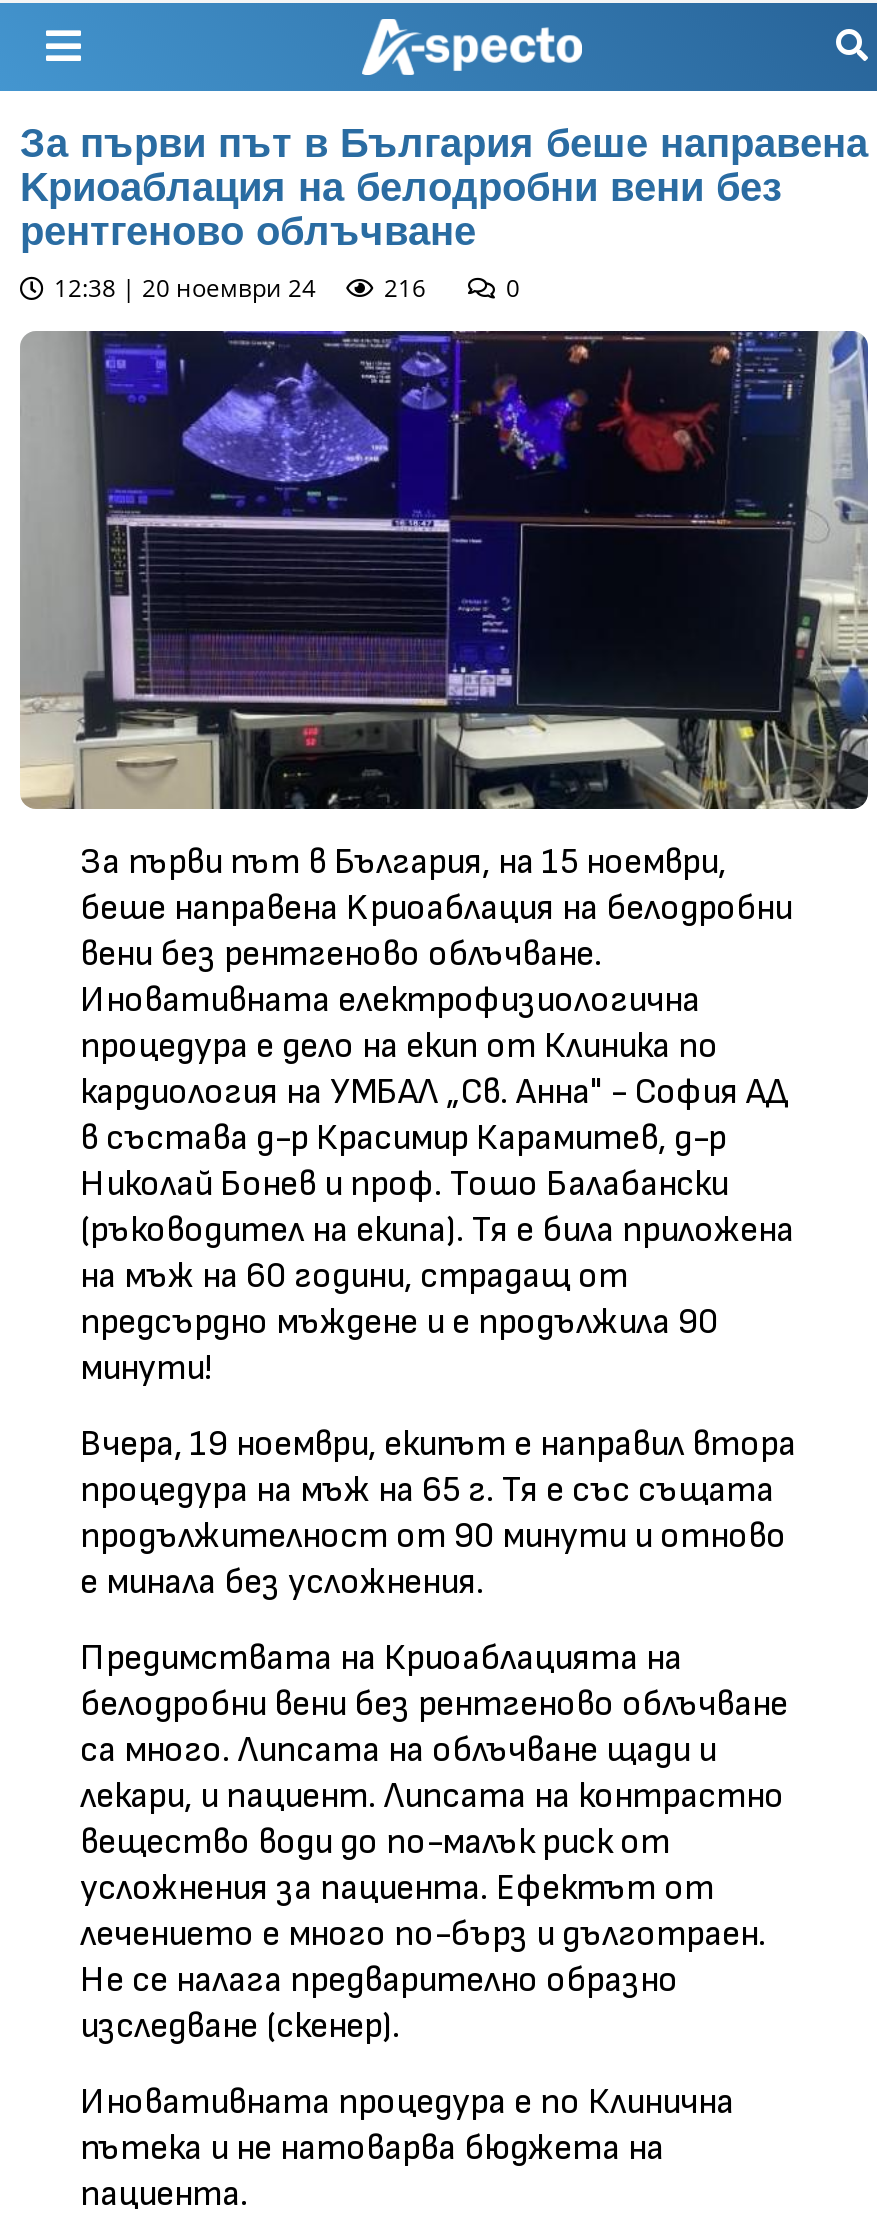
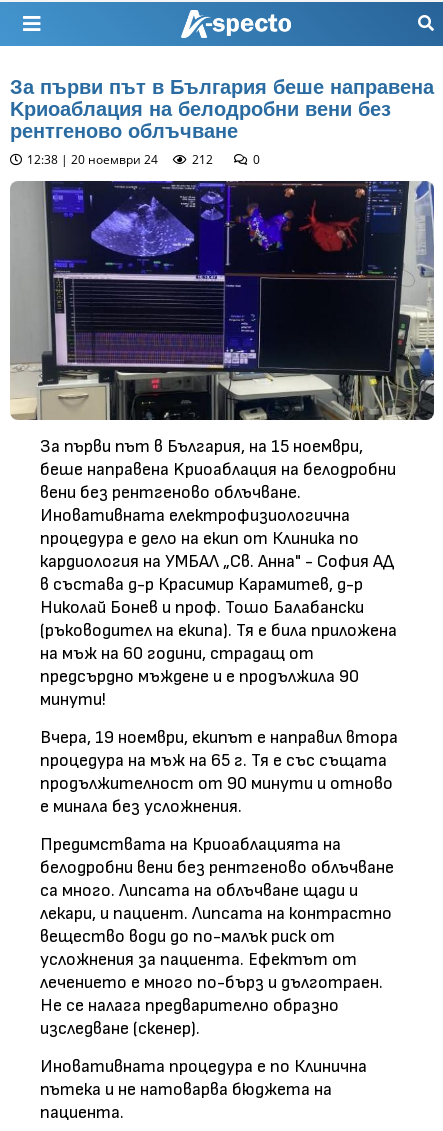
[384,271,426,305] 216 -> [192,151,213,168] 212

